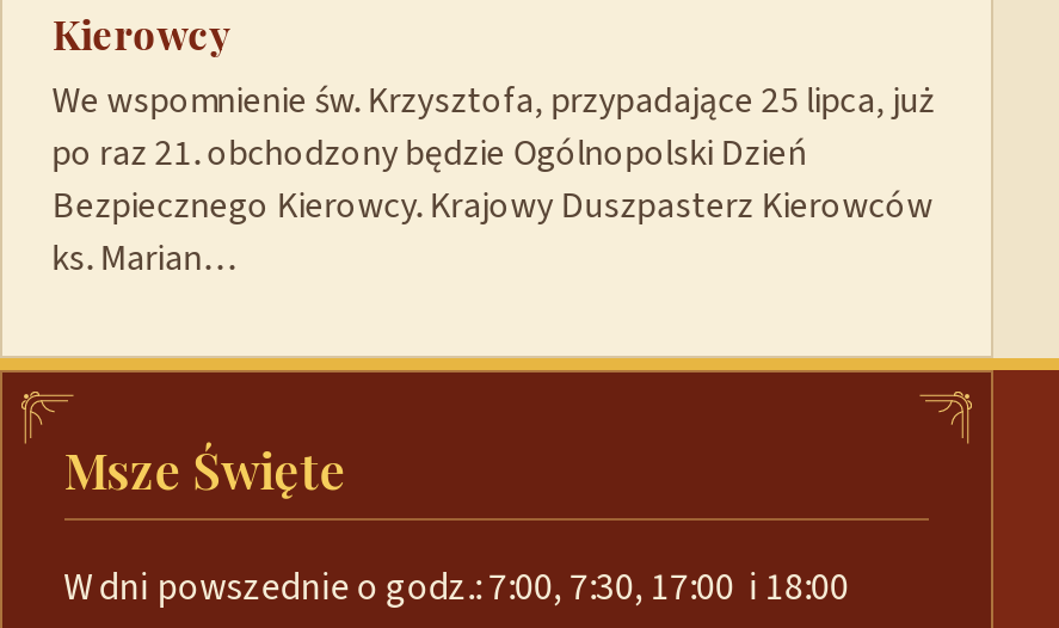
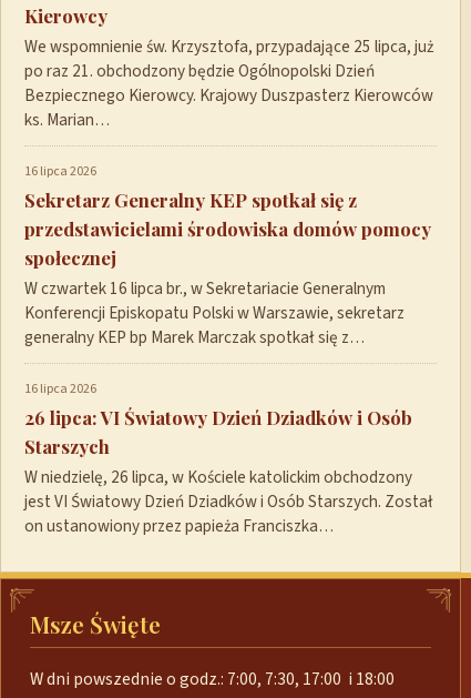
none -> [24,162,433,538] 16 lipca 2026 | Sekretarz Generalny KEP spotkał się z | przedstawicielami środowiska domów pomocy | społecznej | W czwartek 16 lipca br., w Sekretariacie Generalnym | Konferencji Episkopatu Polski w Warszawie, sekretarz | generalny KEP bp Marek Marczak spotkał się z… | 16 lipca 2026 | 26 lipca: VI Światowy Dzień Dziadków i Osób | Starszych | W niedzielę, 26 lipca, w Kościele katolickim obchodzony | jest VI Światowy Dzień Dziadków i Osób Starszych. Został | on ustanowiony przez papieża Franciszka…

